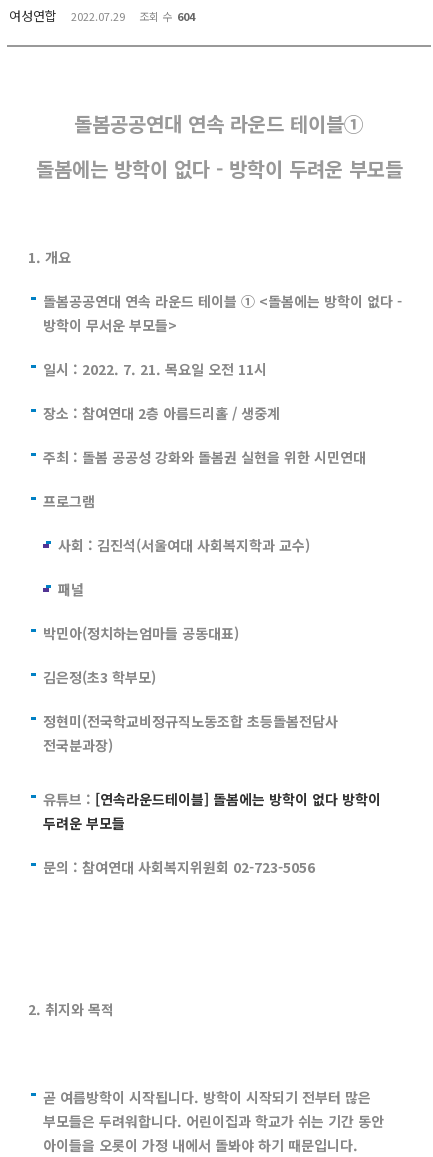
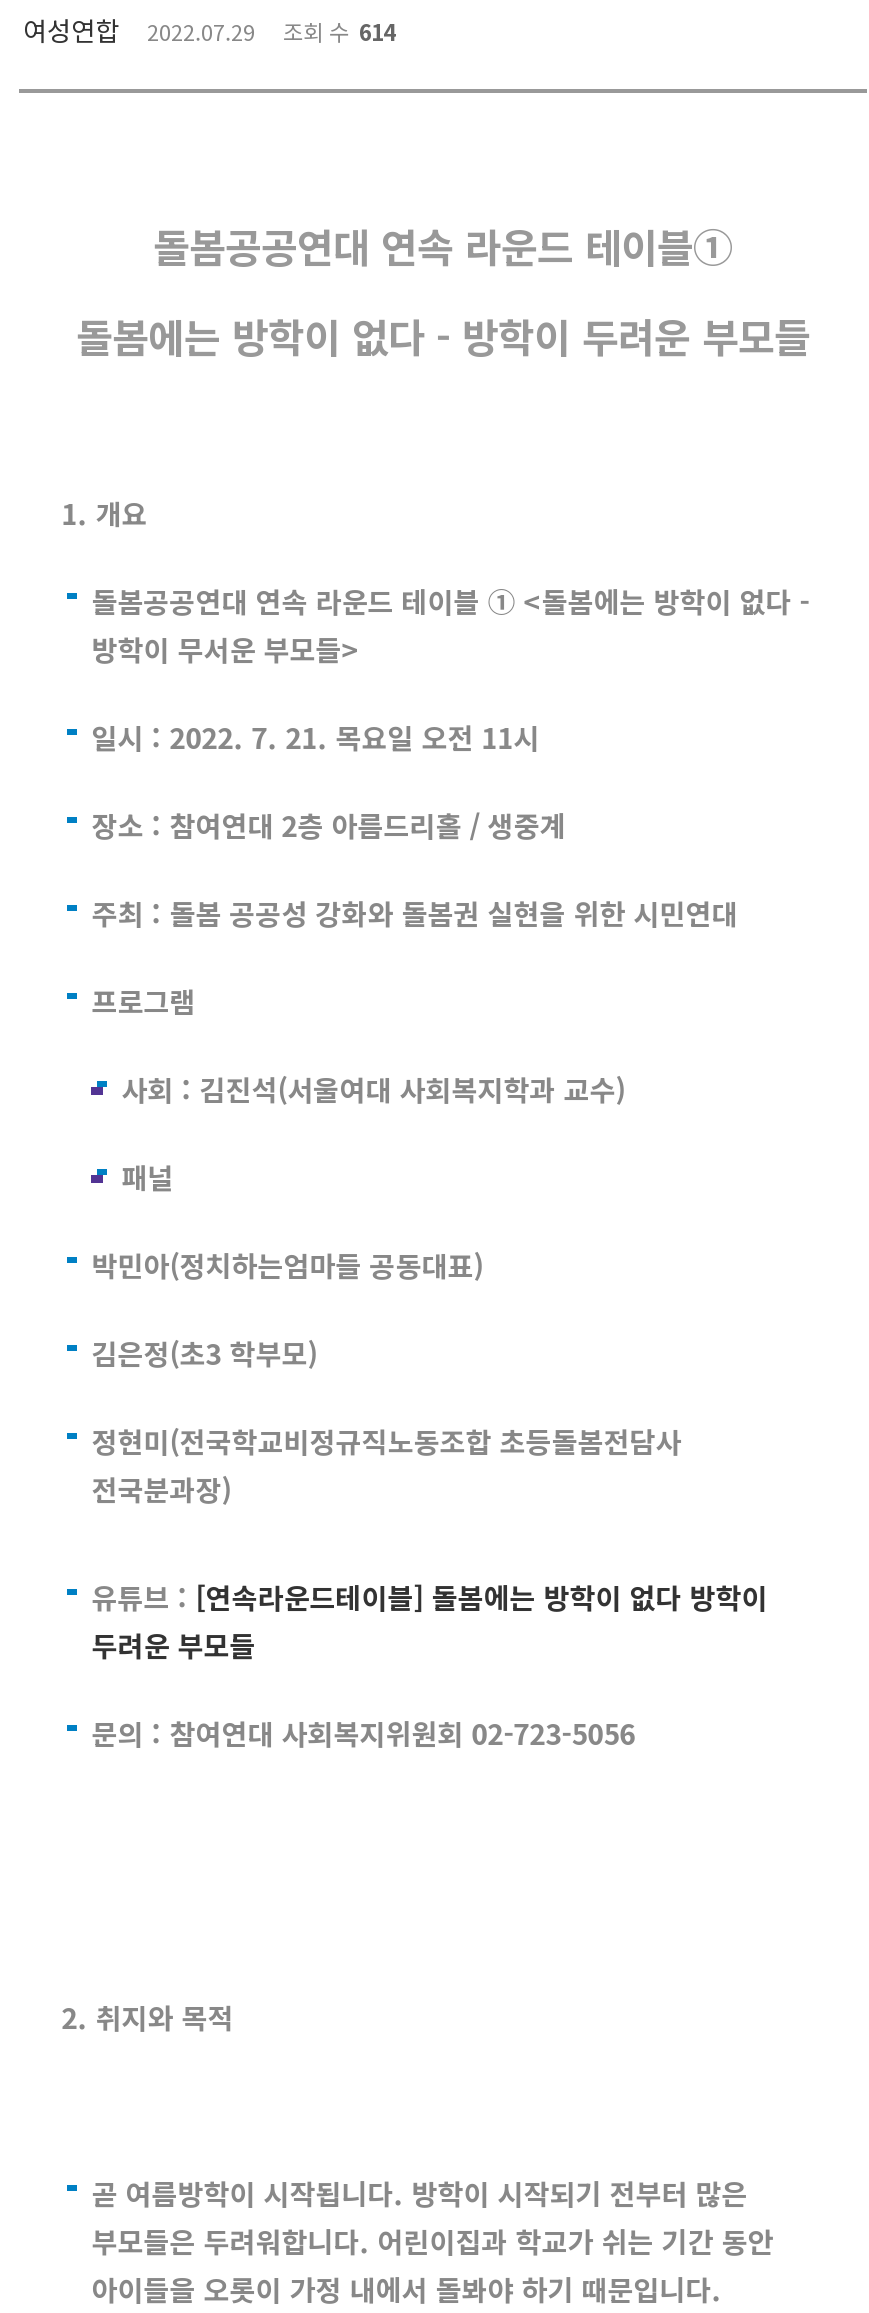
[9,6,195,25] 여성연합 2022.07.29 조회 수 604 -> [23,11,395,49] 여성연합 2022.07.29 조회 수 614

